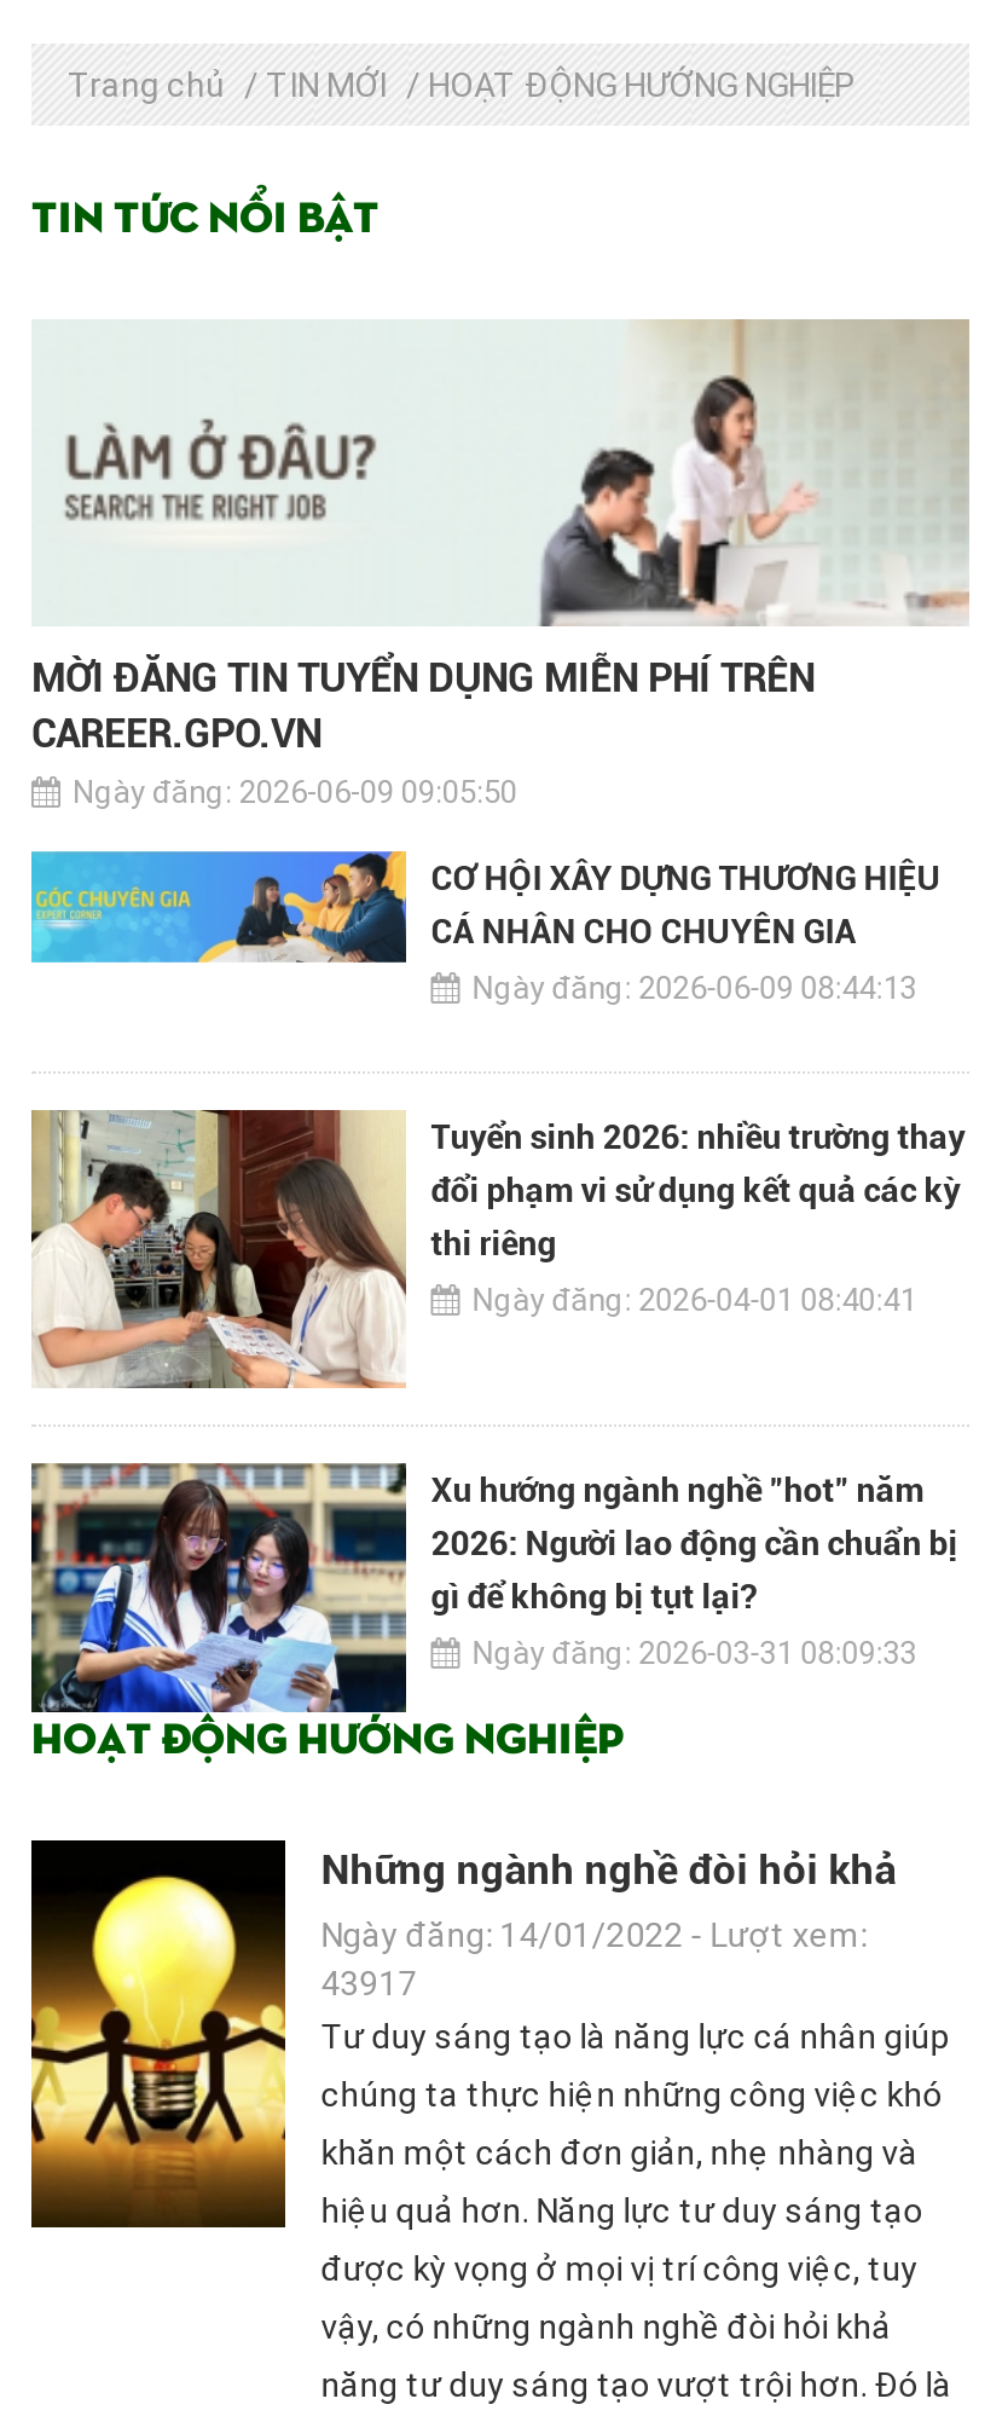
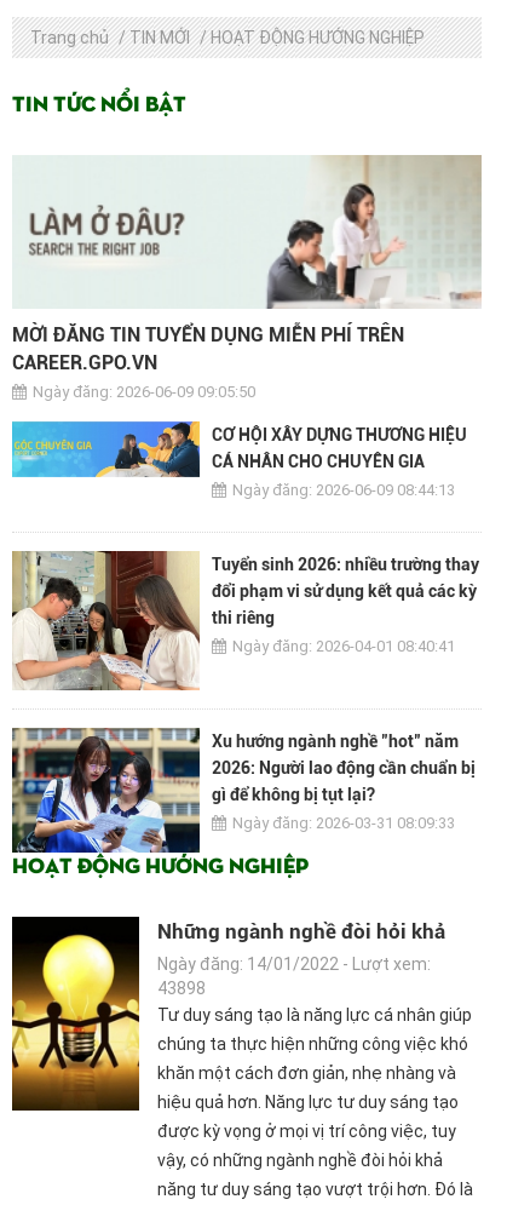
[321,1963,418,2002] 43917 -> [157,978,205,998] 43898

